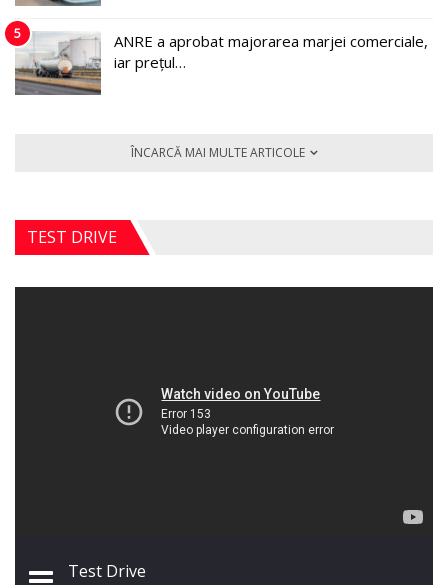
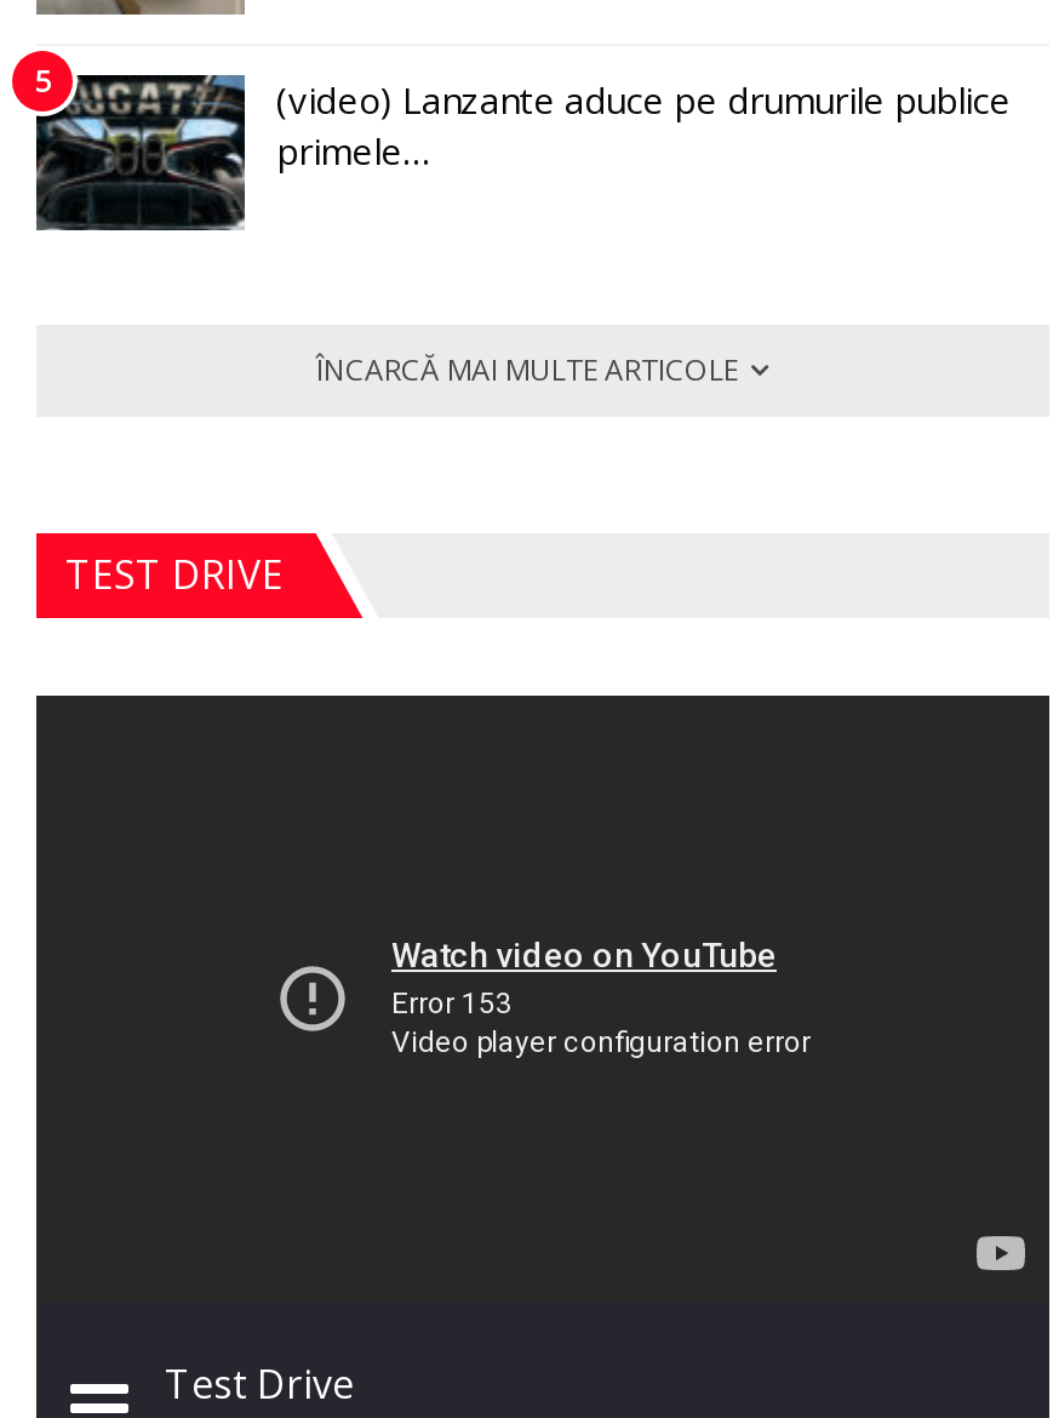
[14,31,428,95] [image] | ANRE a aprobat majorarea marjei comerciale, | iar prețul… -> [34,73,1011,230] [image] | (video) Lanzante aduce pe drumurile publice | primele…

